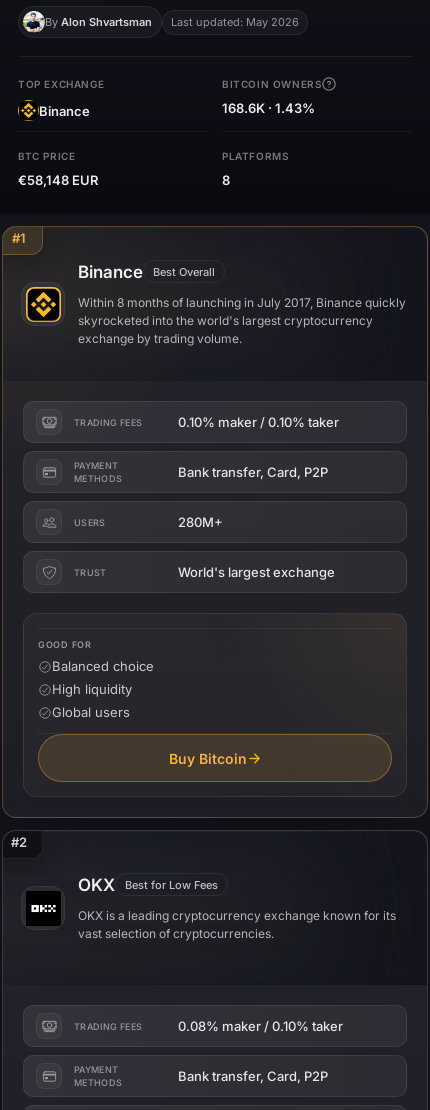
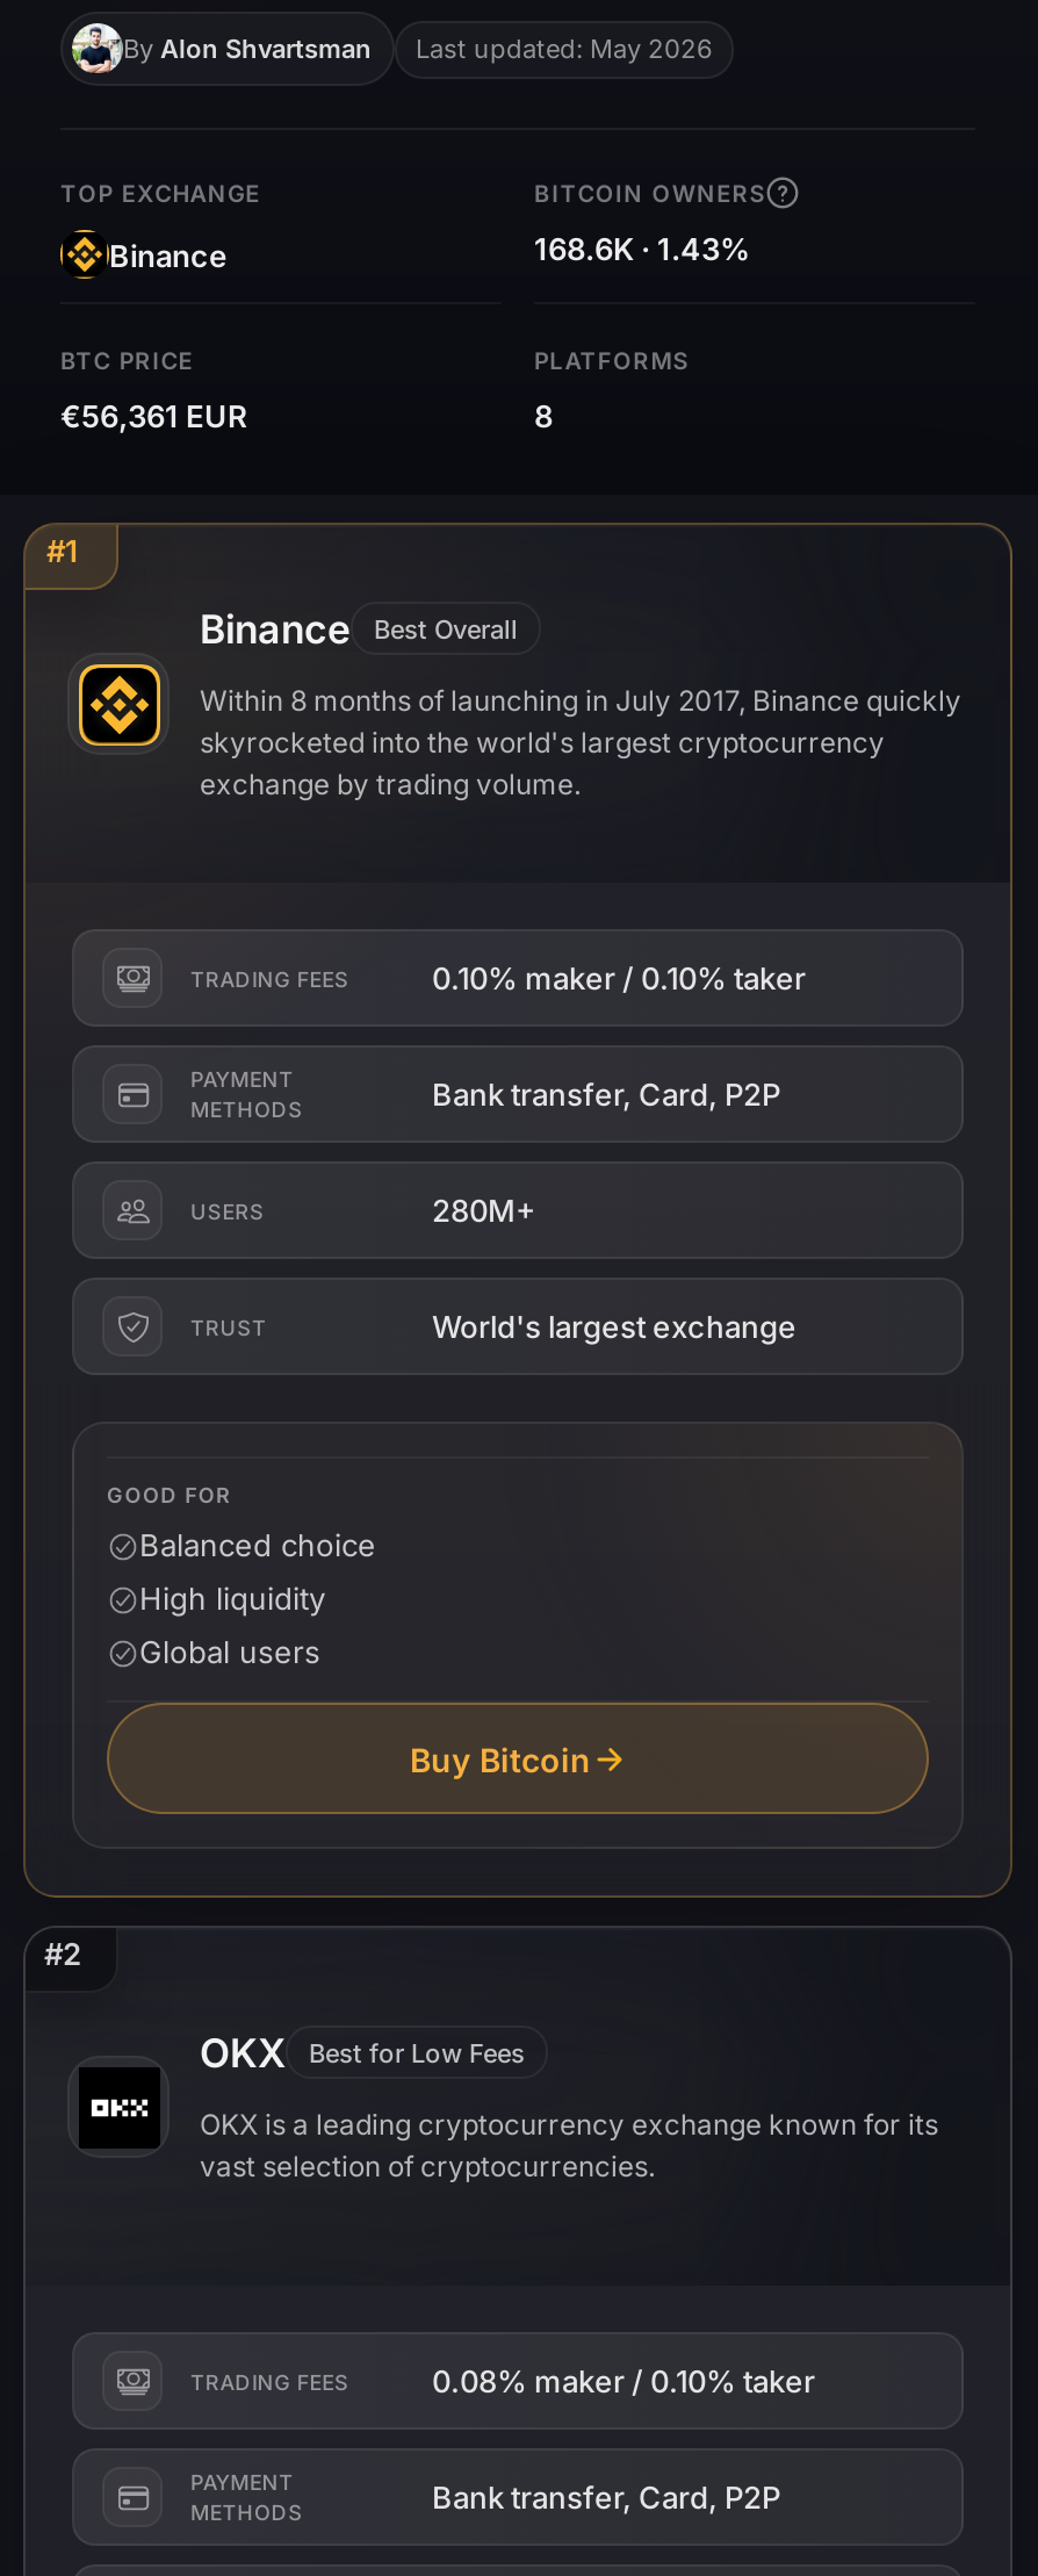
[18,172,98,188] €58,148 EUR -> [60,397,246,434] €56,361 EUR

